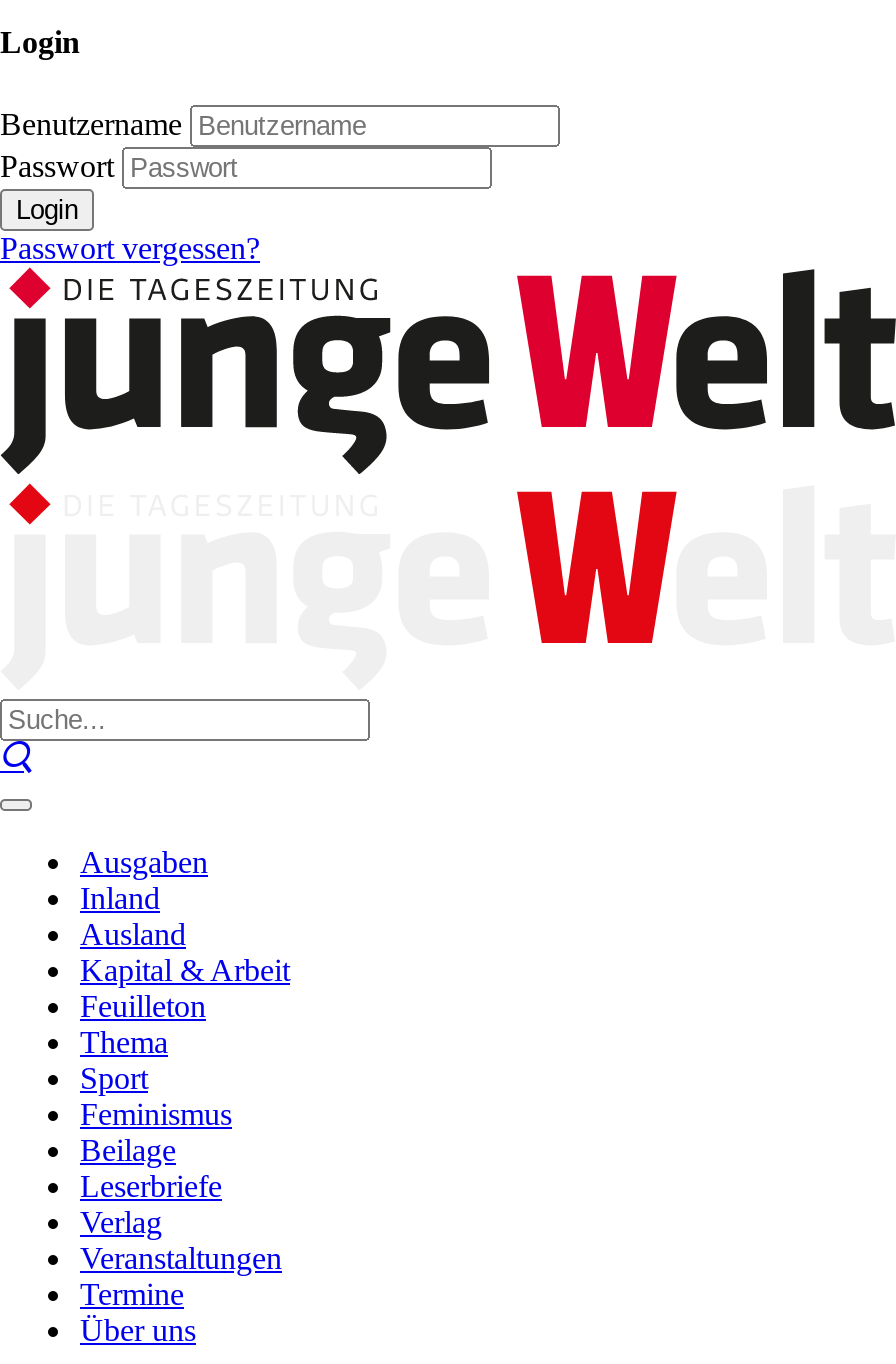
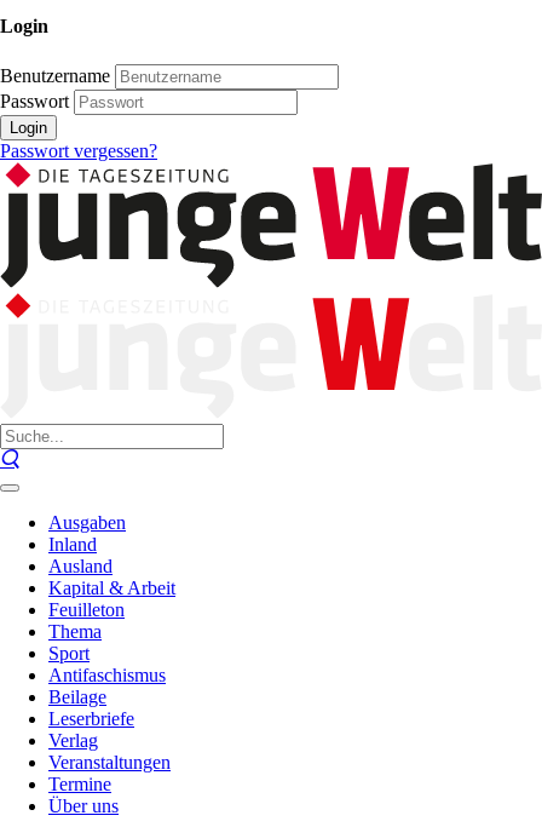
[80,1097,232,1131] Feminismus -> [48,665,166,685] Antifaschismus

